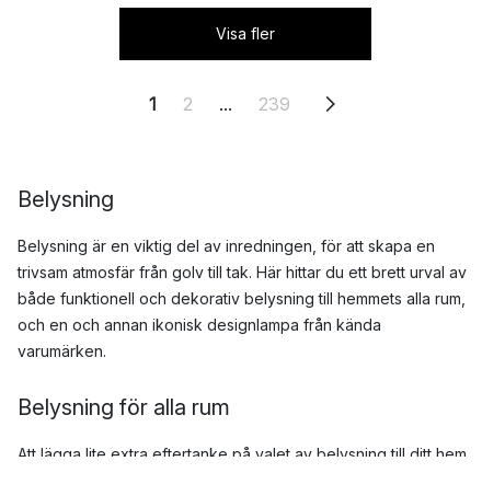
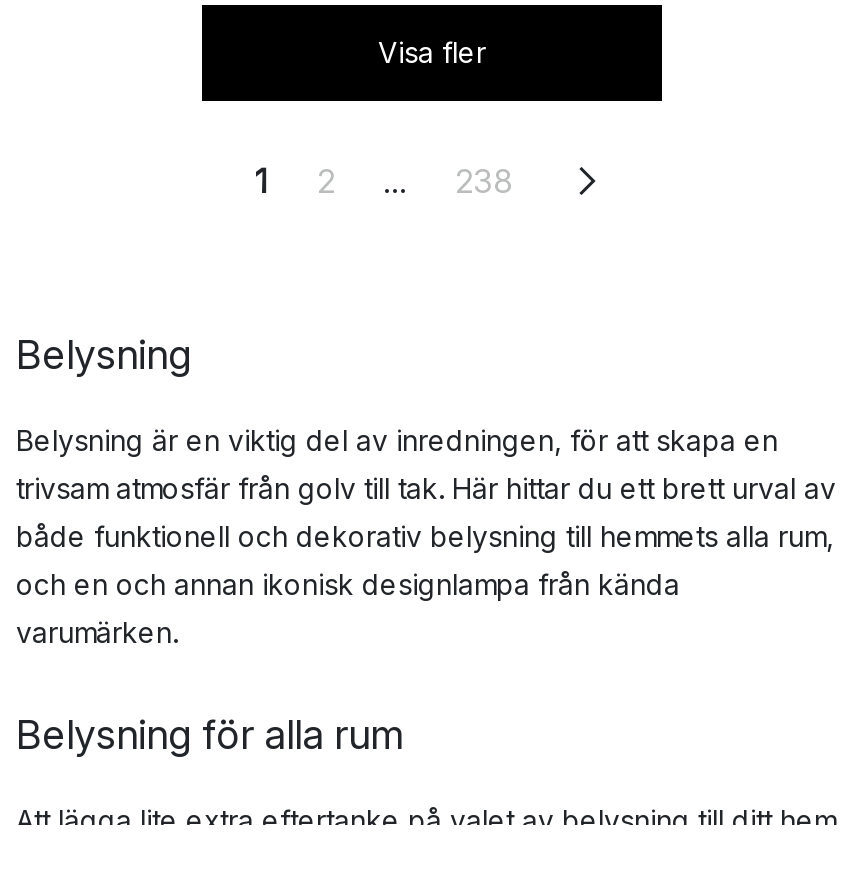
[258,93,290,115] 239 -> [455,161,513,201] 238

